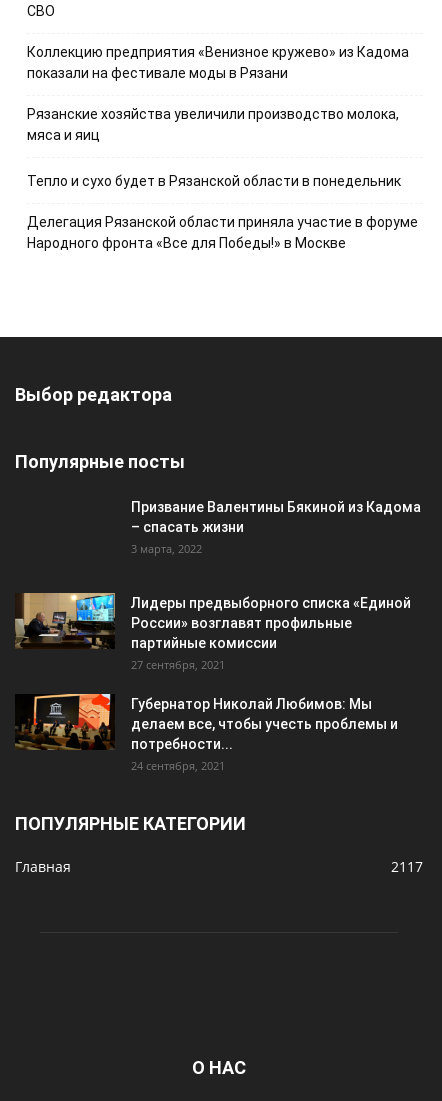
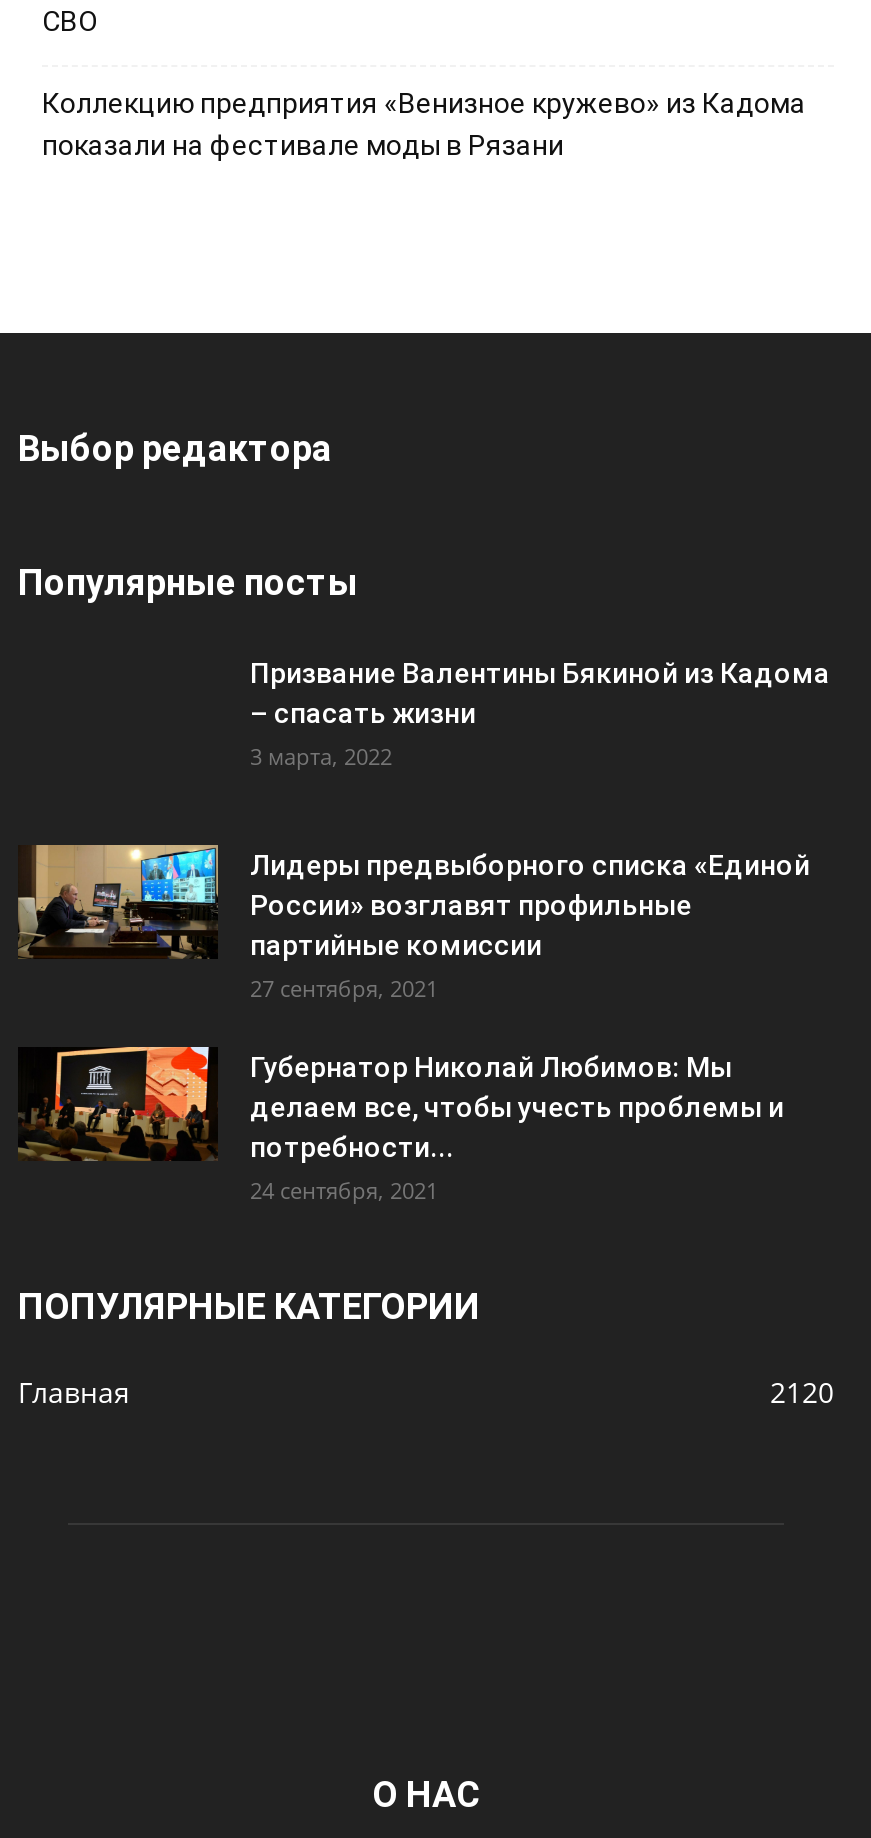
[27,106,418,251] Рязанские хозяйства увеличили производство молока, | мяса и яиц | Тепло и сухо будет в Рязанской области в понедельник | Делегация Рязанской области приняла участие в форуме | Народного фронта «Все для Победы!» в Москве -> none
[391,857,423,876] 2117 -> [770,1374,834,1412] 2120

